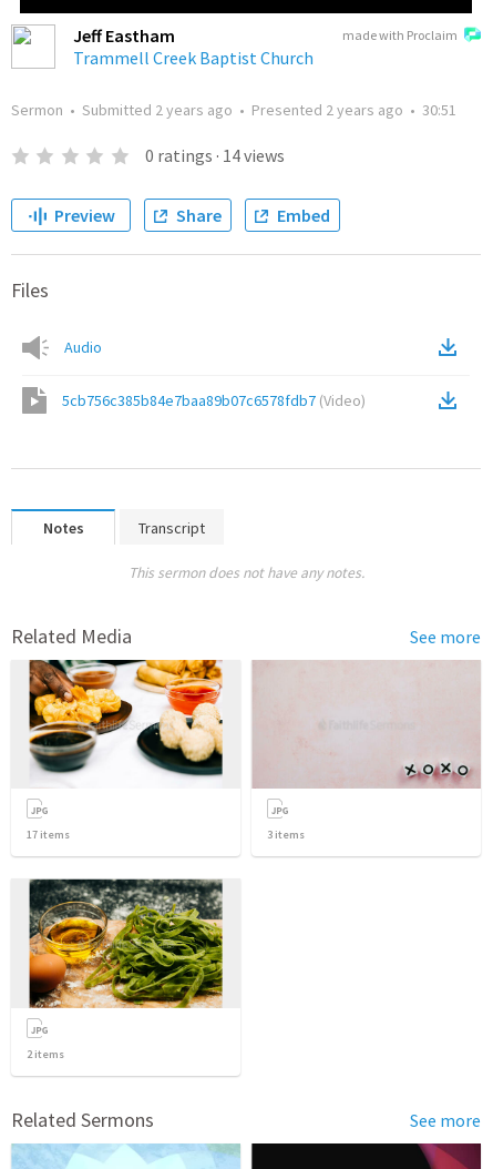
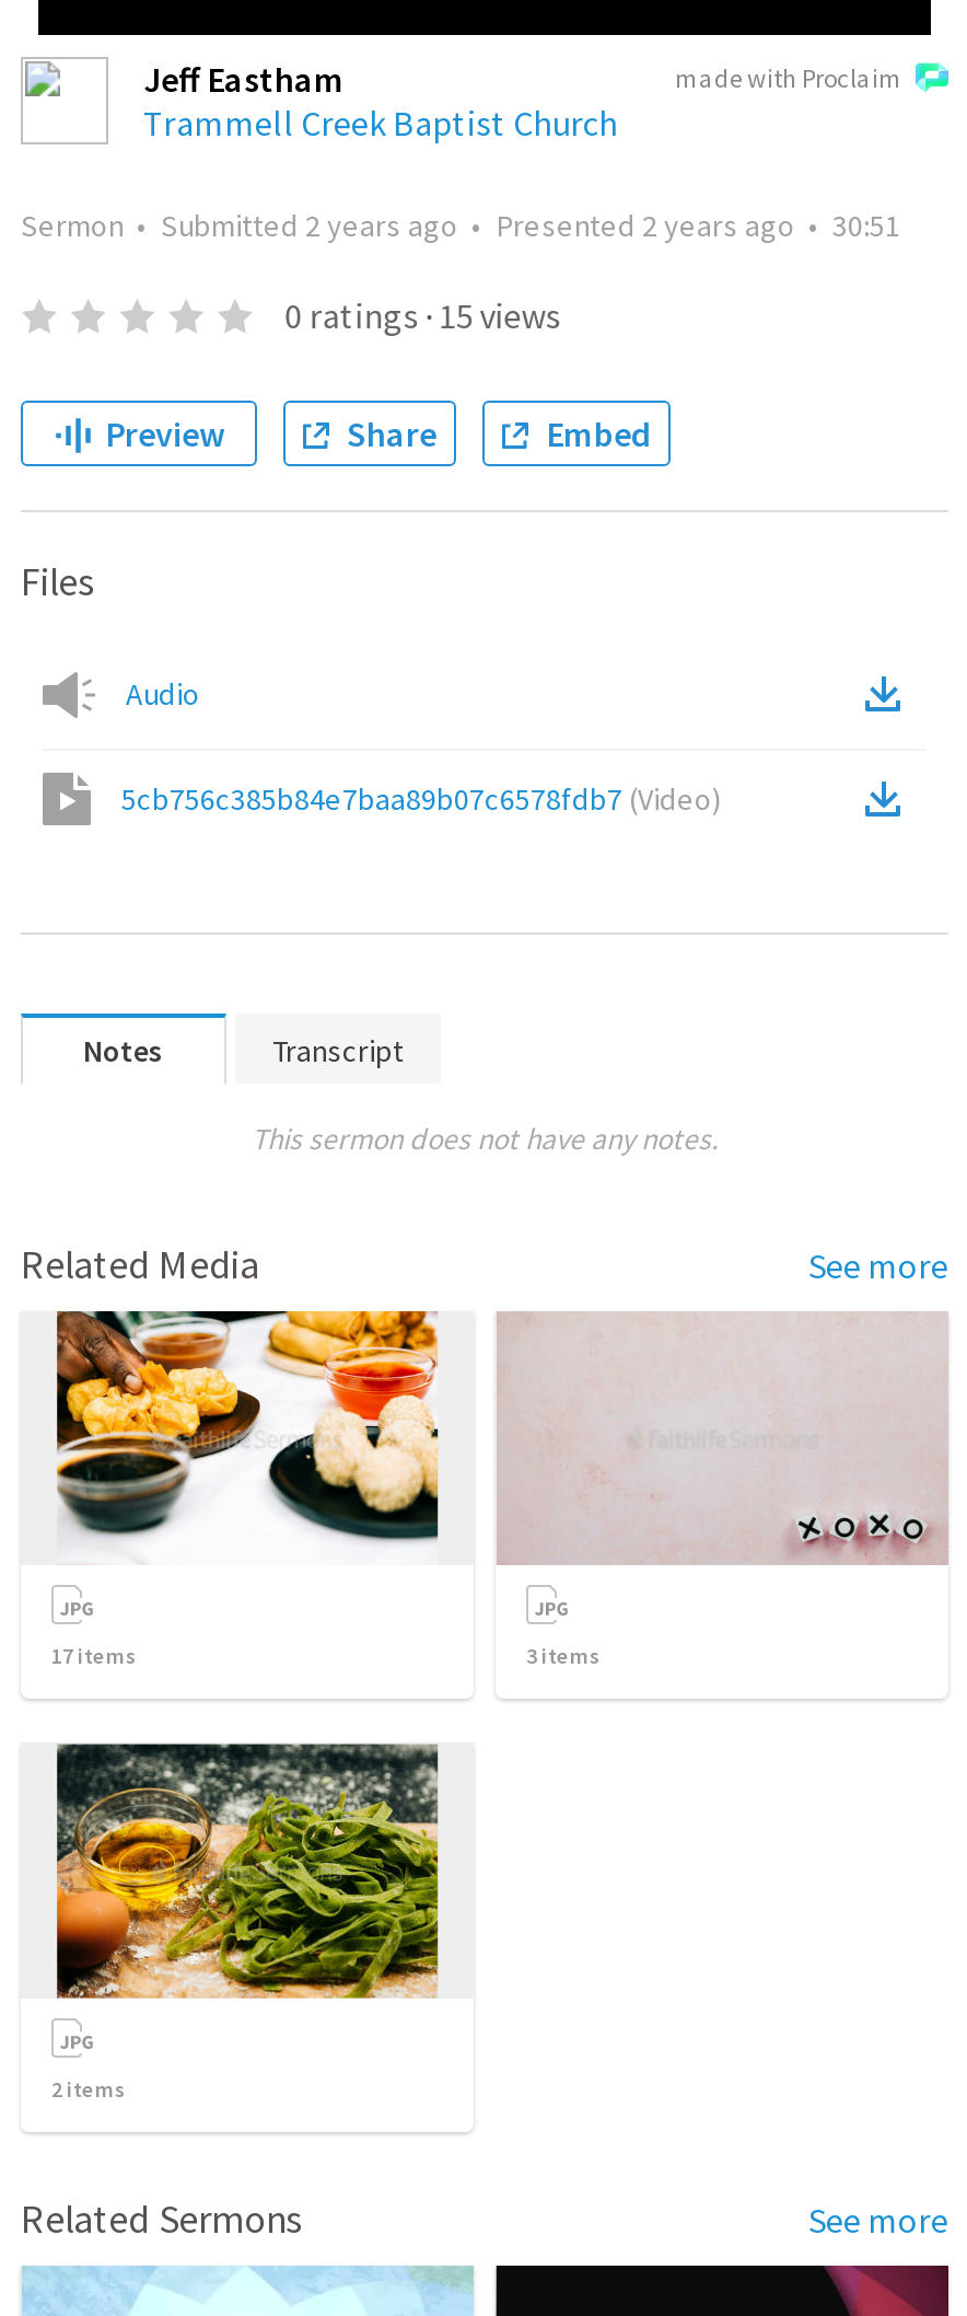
[145,144,284,166] 0 ratings · 14 views -> [285,293,561,337] 0 ratings · 15 views

